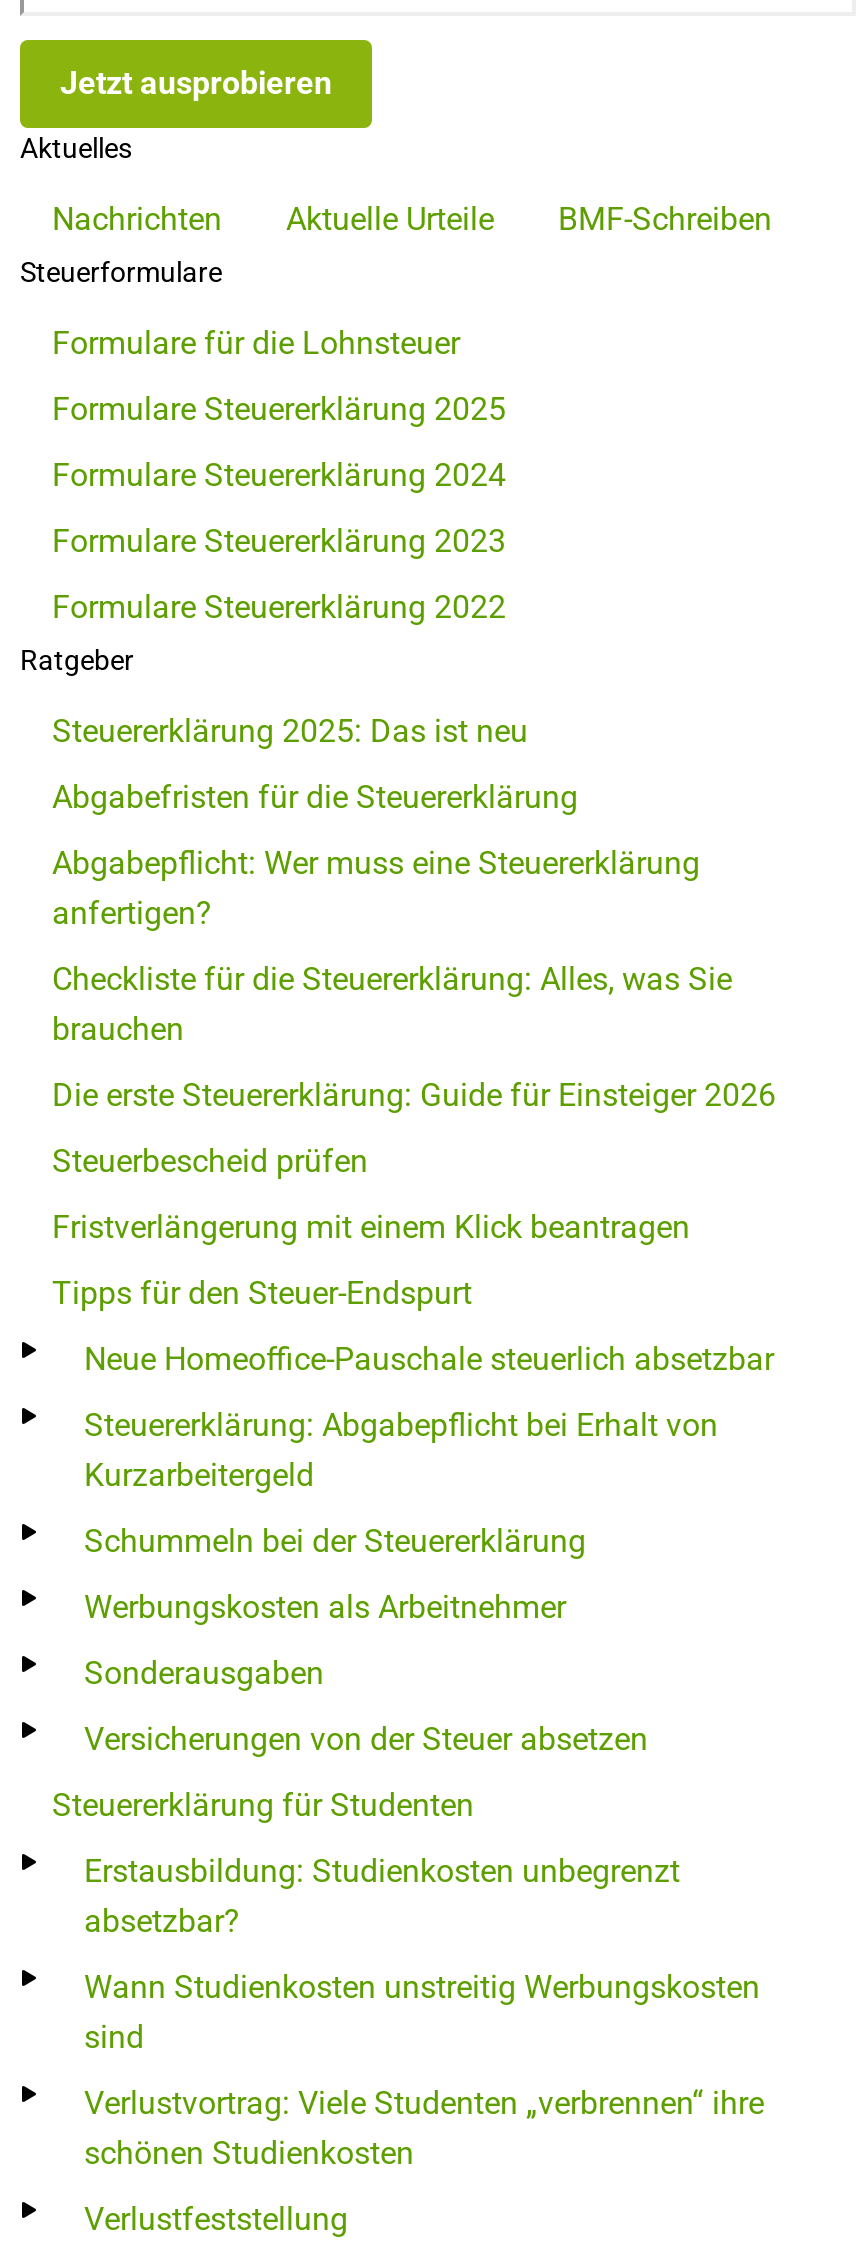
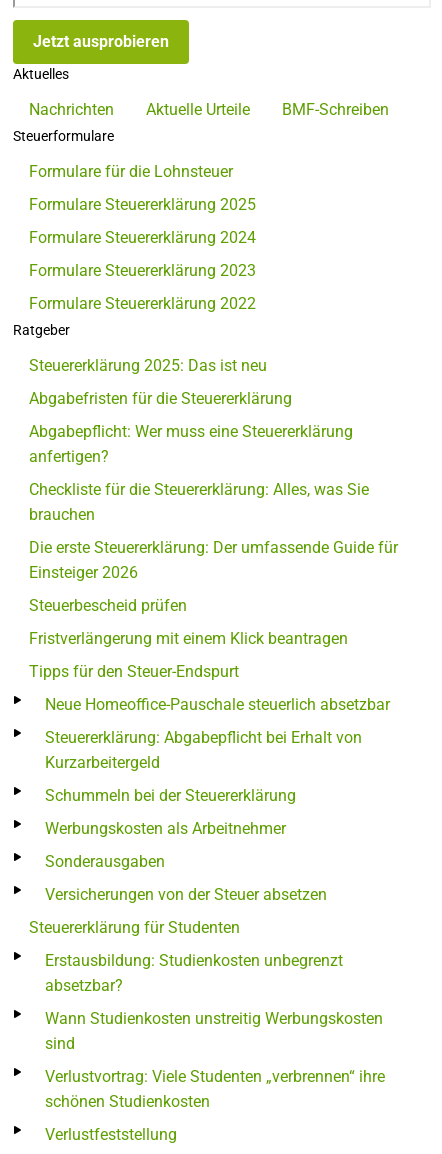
[52,1075,776,1113] Die erste Steuererklärung: Guide für Einsteiger 2026 -> [29,538,398,582] Die erste Steuererklärung: Der umfassende Guide für | Einsteiger 2026

